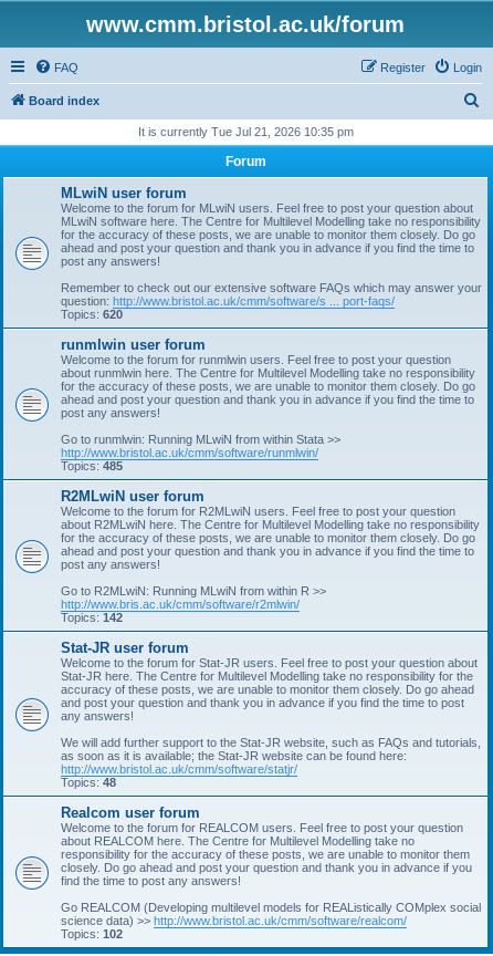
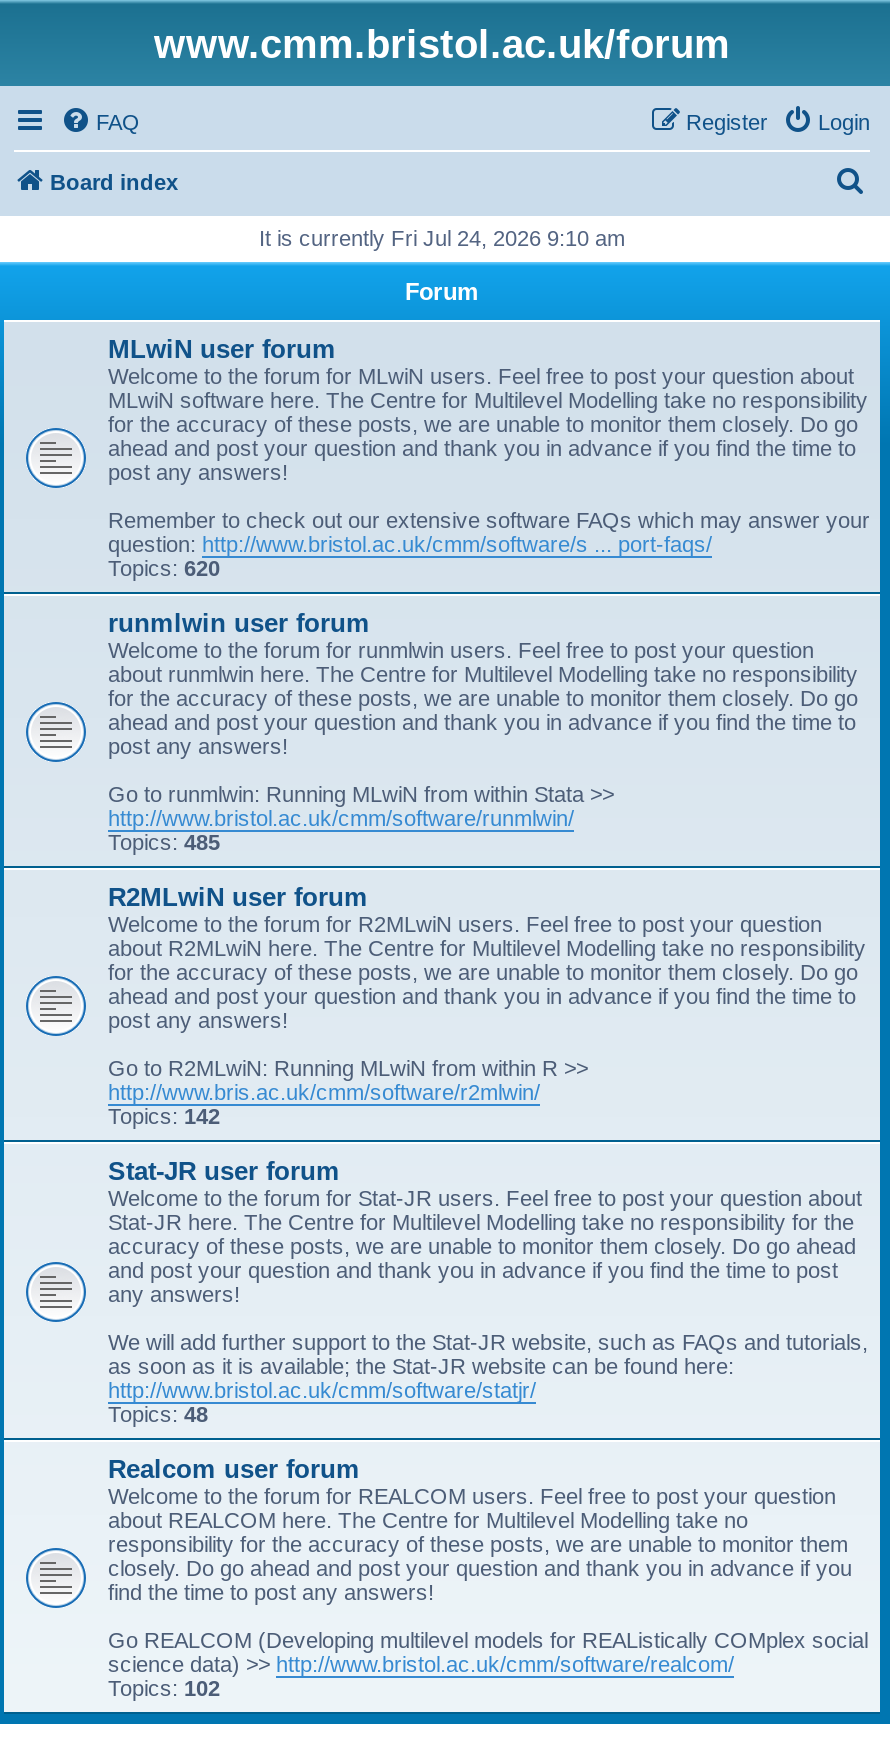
[138,125,353,138] It is currently Tue Jul 21, 2026 10:35 pm -> [259,226,625,250] It is currently Fri Jul 24, 2026 9:10 am

